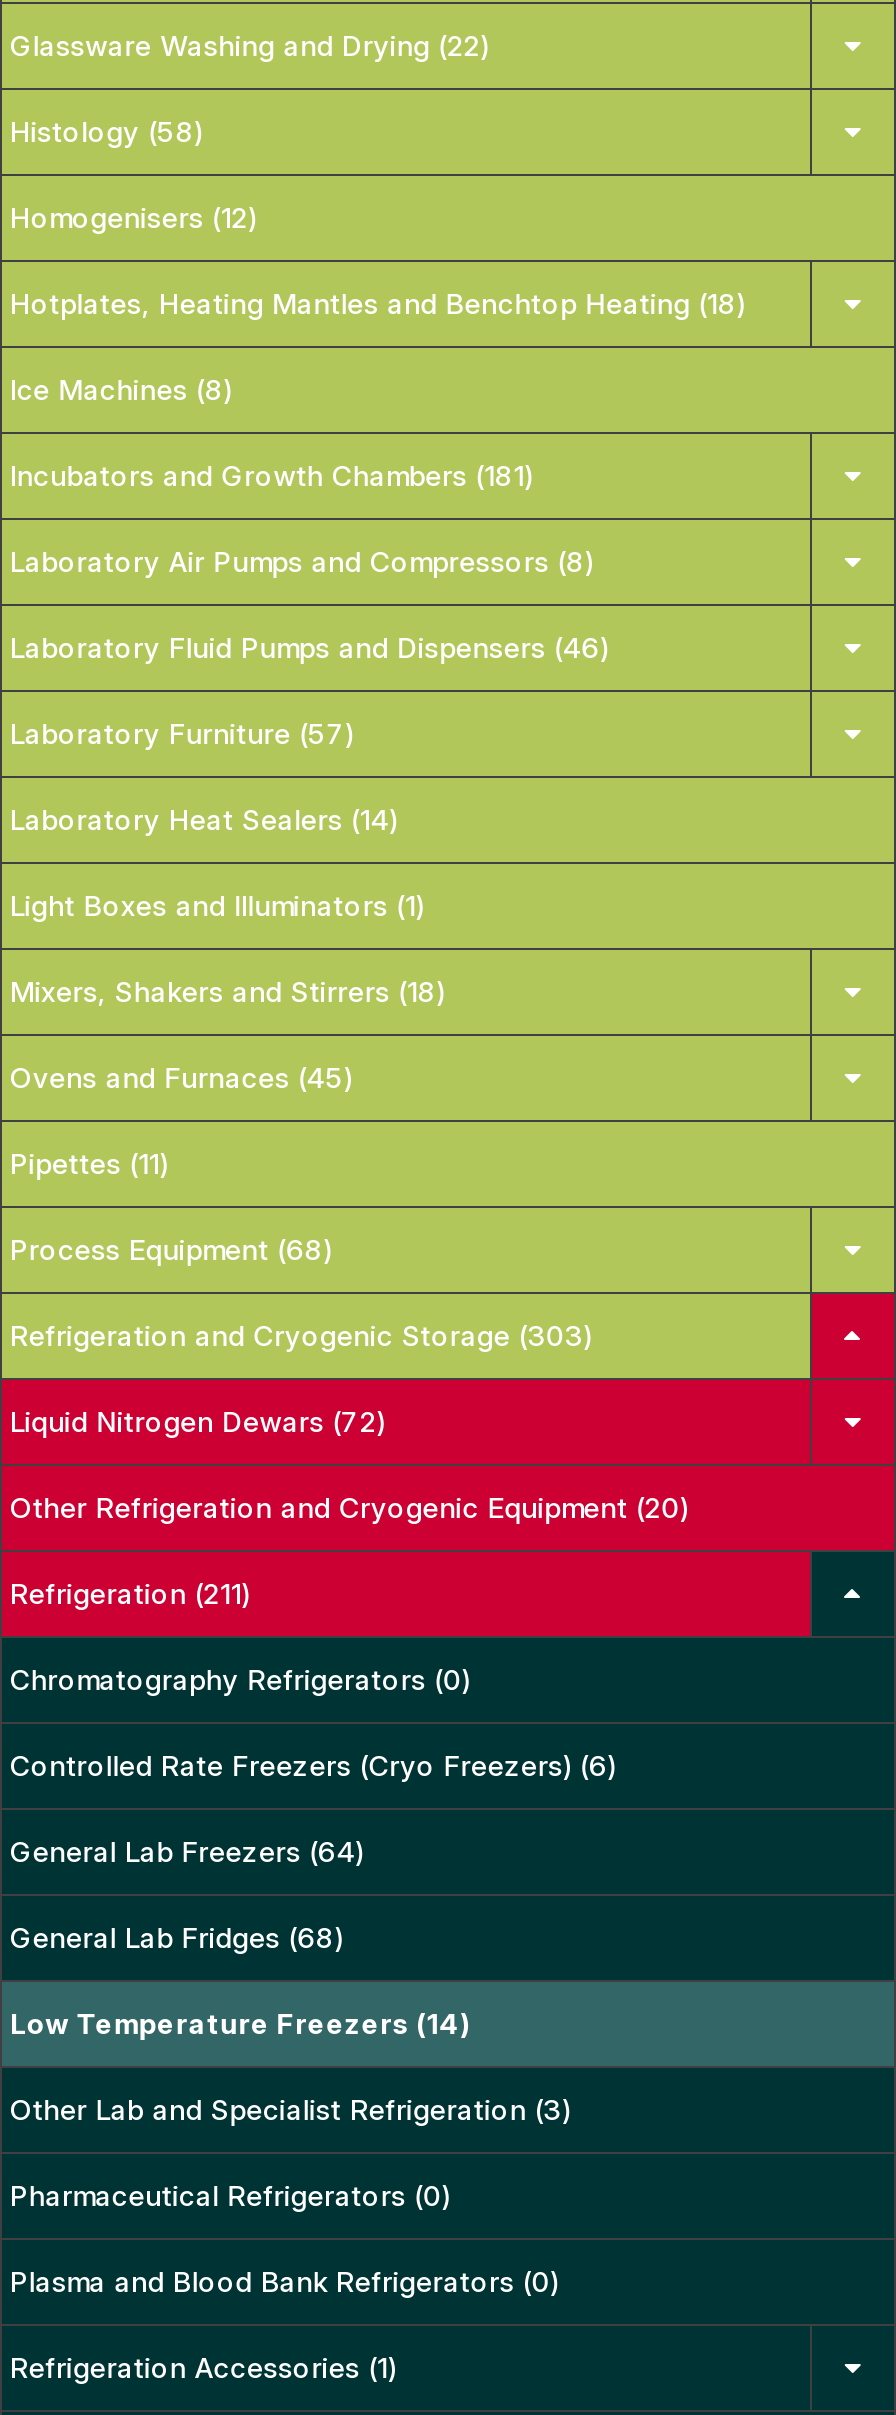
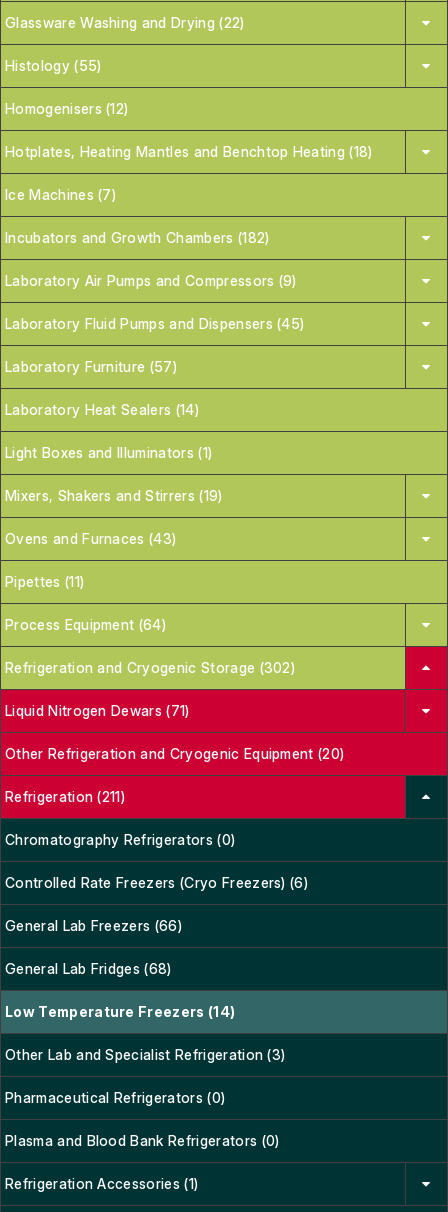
[10,114,203,148] Histology (58) -> [5,57,101,74] Histology (55)
[10,372,232,406] Ice Machines (8) -> [5,186,116,203] Ice Machines (7)
[10,458,533,492] Incubators and Growth Chambers (181) -> [5,229,269,246] Incubators and Growth Chambers (182)
[10,544,594,578] Laboratory Air Pumps and Compressors (8) -> [5,272,297,289] Laboratory Air Pumps and Compressors (9)
[10,630,609,664] Laboratory Fluid Pumps and Dispensers (46) -> [5,315,304,332] Laboratory Fluid Pumps and Dispensers (45)
[10,974,445,1008] Mixers, Shakers and Stirrers (18) -> [5,487,223,504] Mixers, Shakers and Stirrers (19)
[10,1060,353,1094] Ovens and Furnaces (45) -> [5,530,176,547] Ovens and Furnaces (43)
[10,1232,332,1266] Process Equipment (68) -> [5,616,166,633] Process Equipment (64)
[10,1318,592,1352] Refrigeration and Cryogenic Storage (303) -> [5,659,295,676] Refrigeration and Cryogenic Storage (302)
[10,1404,385,1438] Liquid Nitrogen Dewars (72) -> [5,702,190,719] Liquid Nitrogen Dewars (71)
[10,1834,364,1868] General Lab Freezers (64) -> [5,917,182,934] General Lab Freezers (66)

